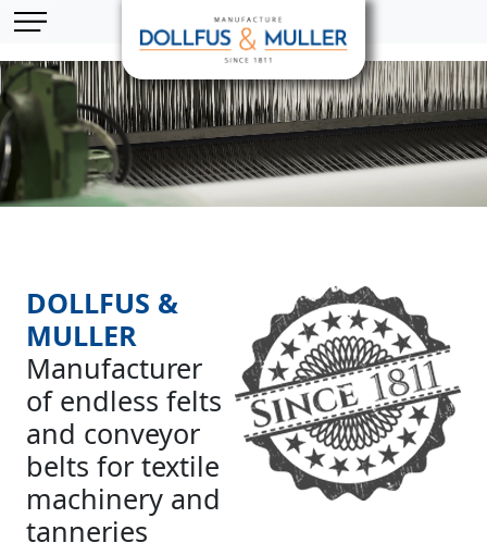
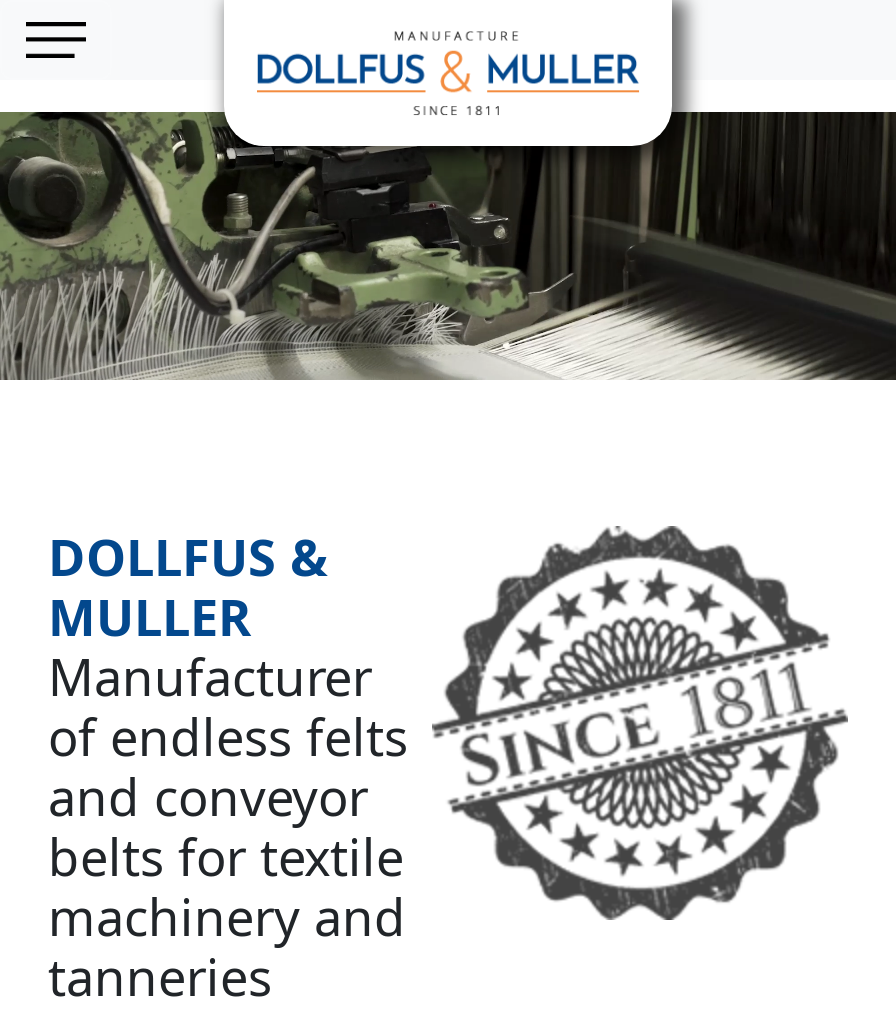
[3,61,484,207] [image] -> [6,112,890,380] [image]

